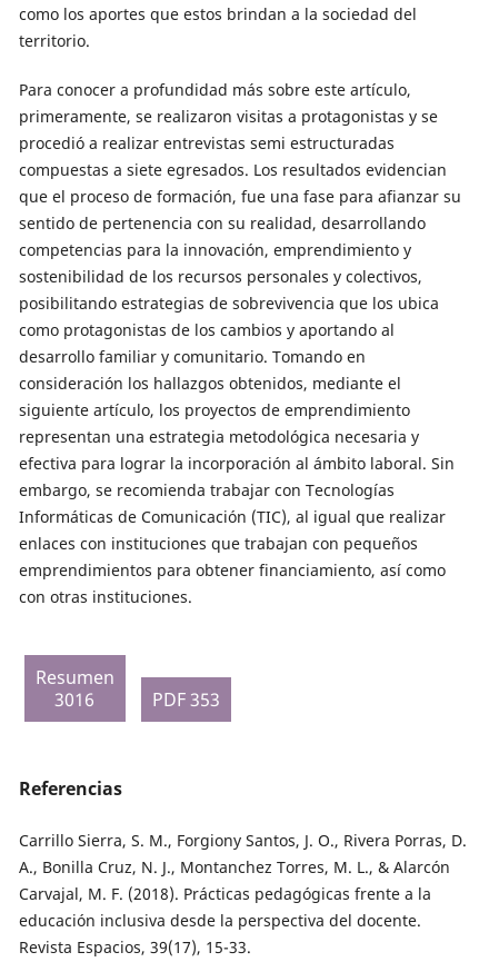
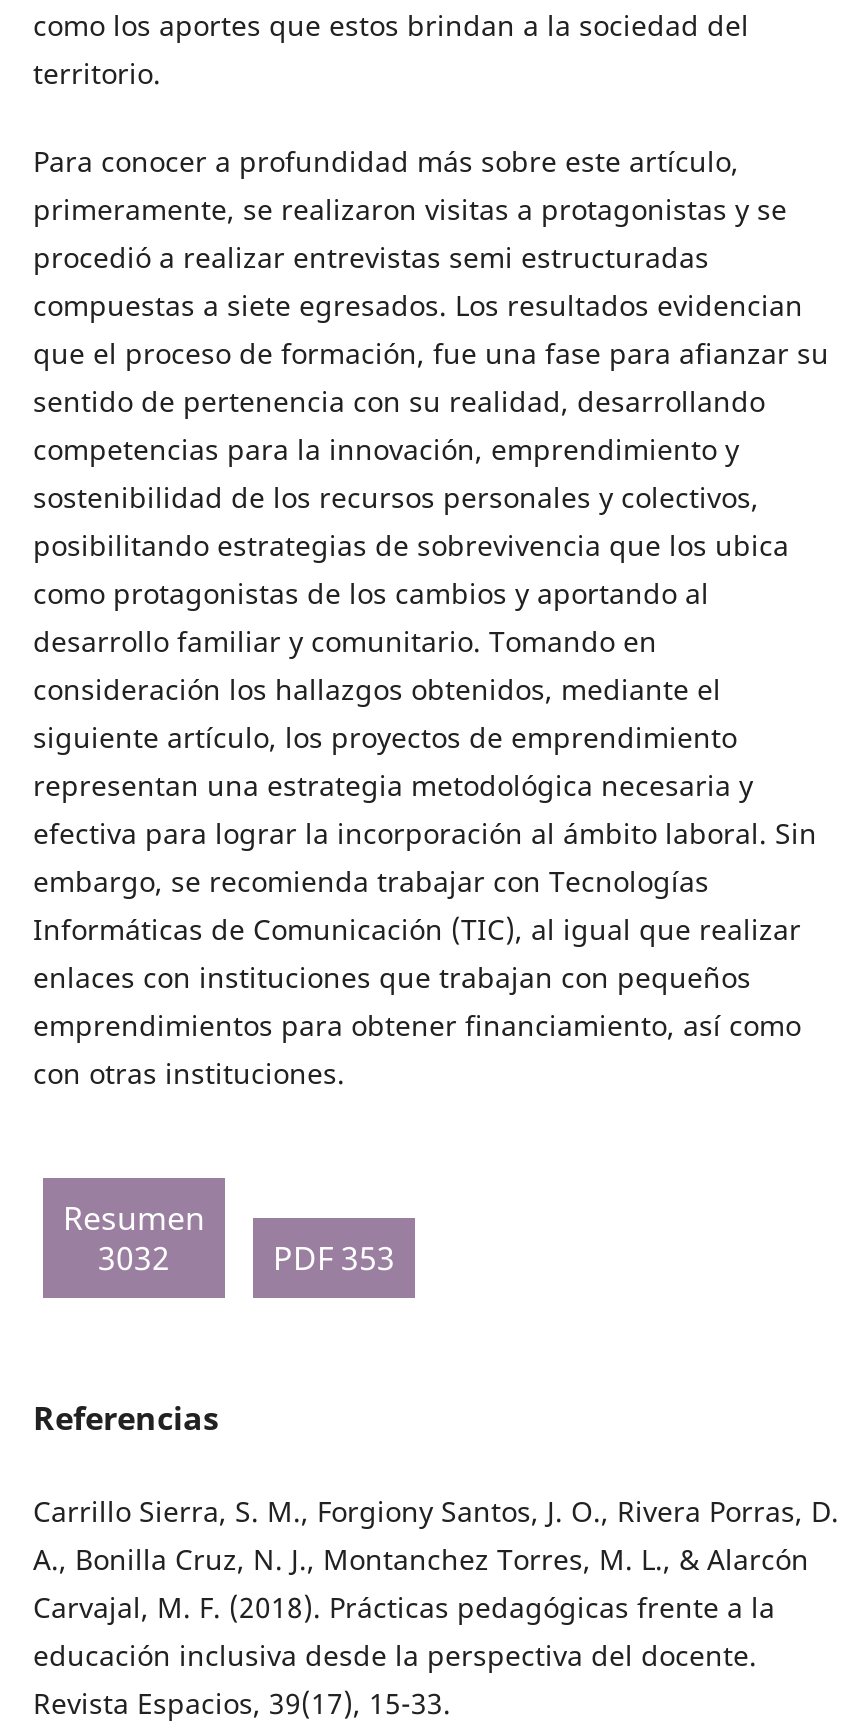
[55,687,95,711] 3016 -> [98,1235,170,1279] 3032

